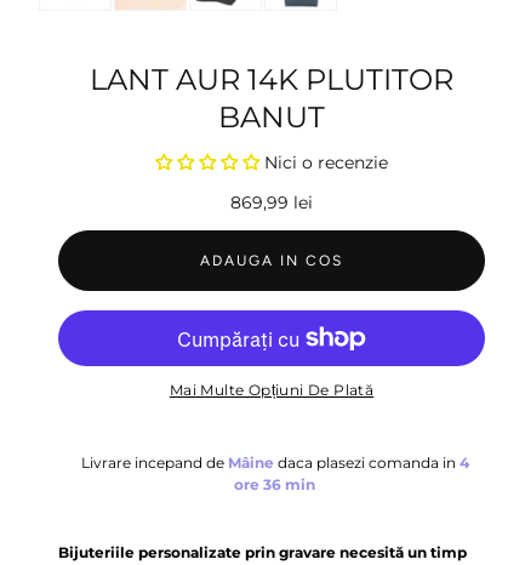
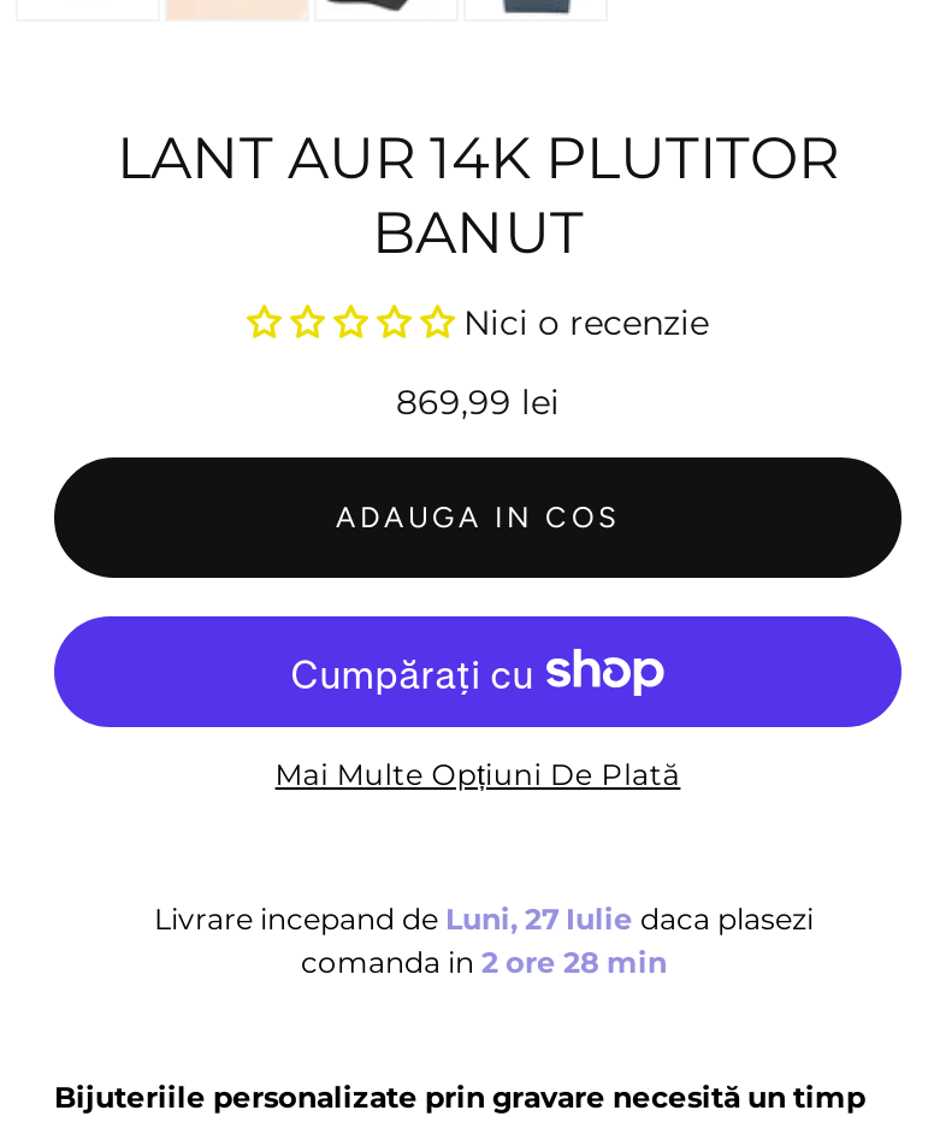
[81,453,469,493] Livrare incepand de Mâine daca plasezi comanda in 4 | ore 36 min -> [154,900,814,980] Livrare incepand de Luni, 27 Iulie daca plasezi | comanda in 2 ore 28 min

